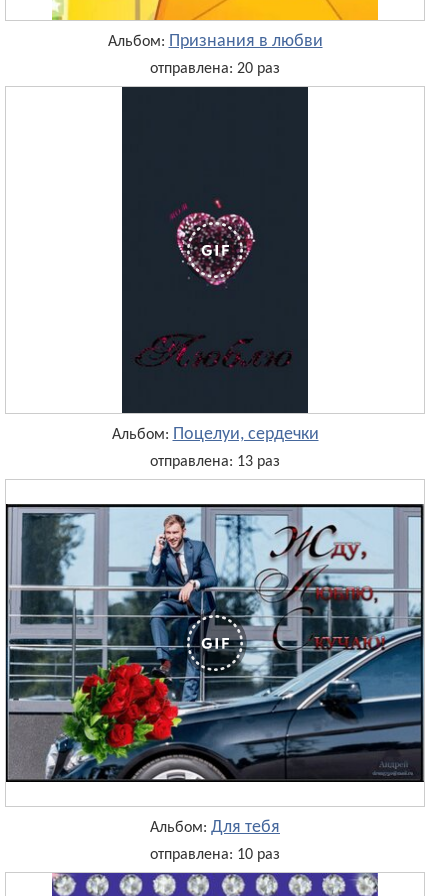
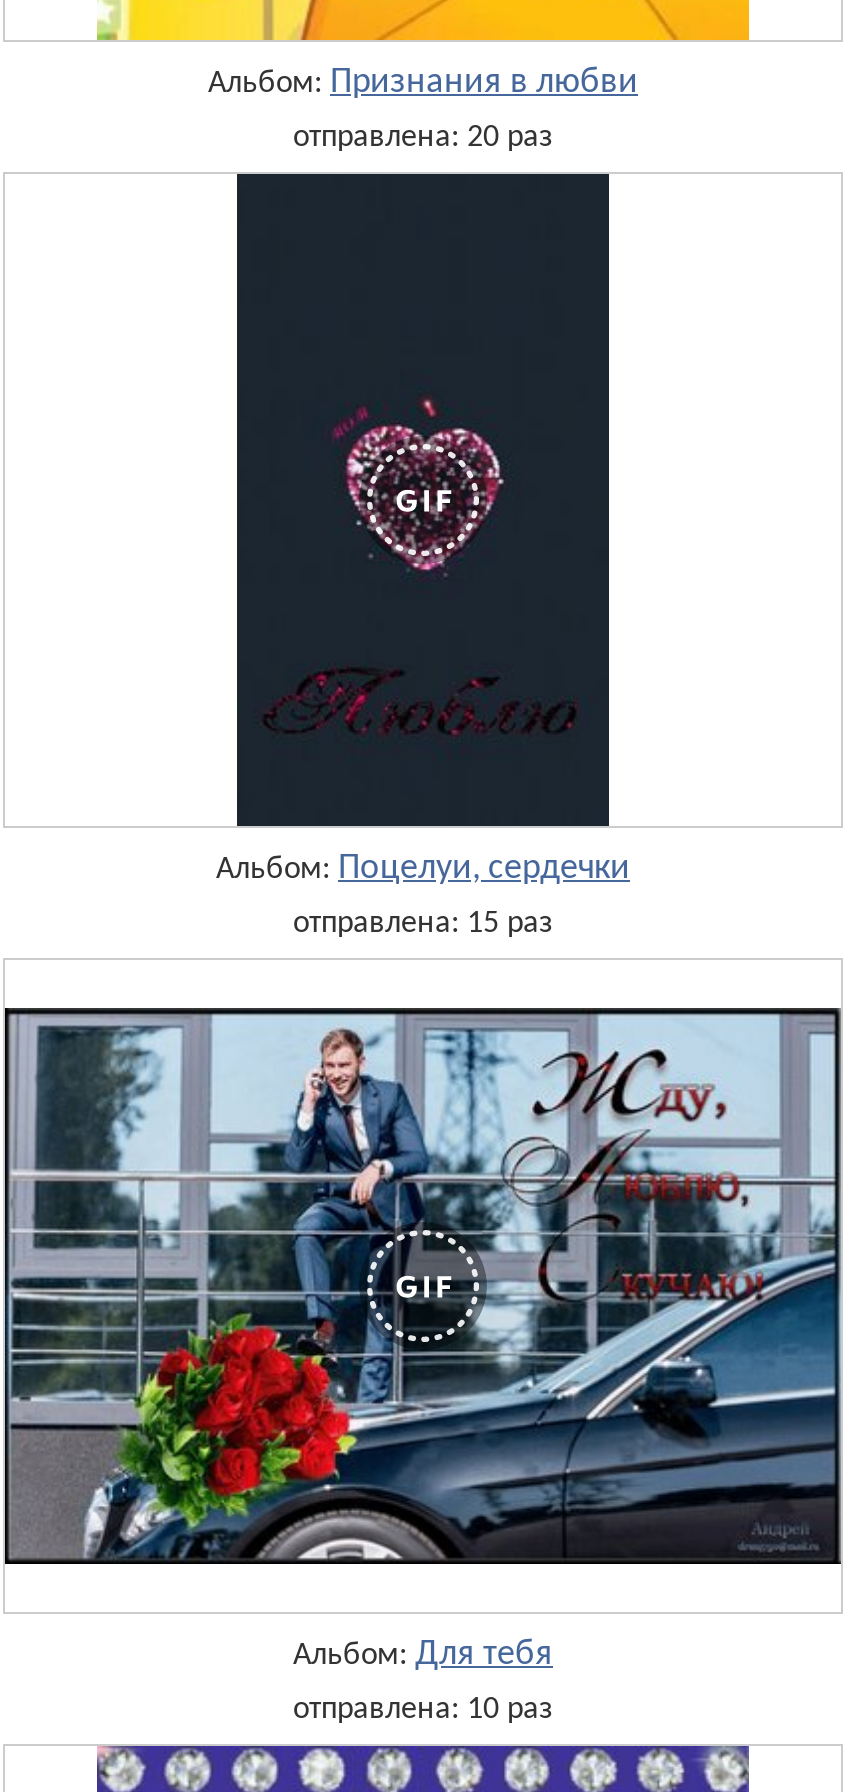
[150,454,280,470] отправлена: 13 раз -> [293,908,553,940] отправлена: 15 раз

